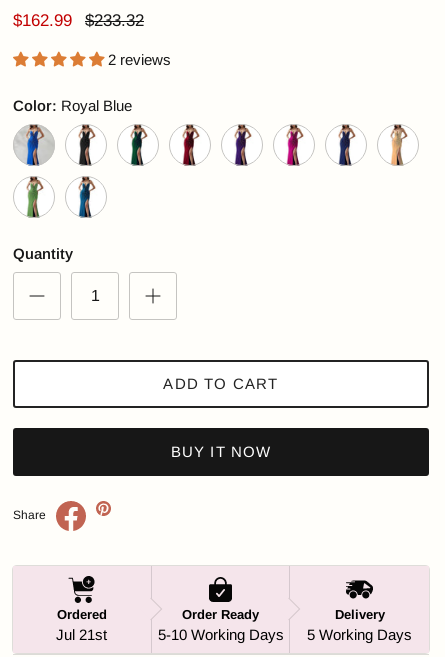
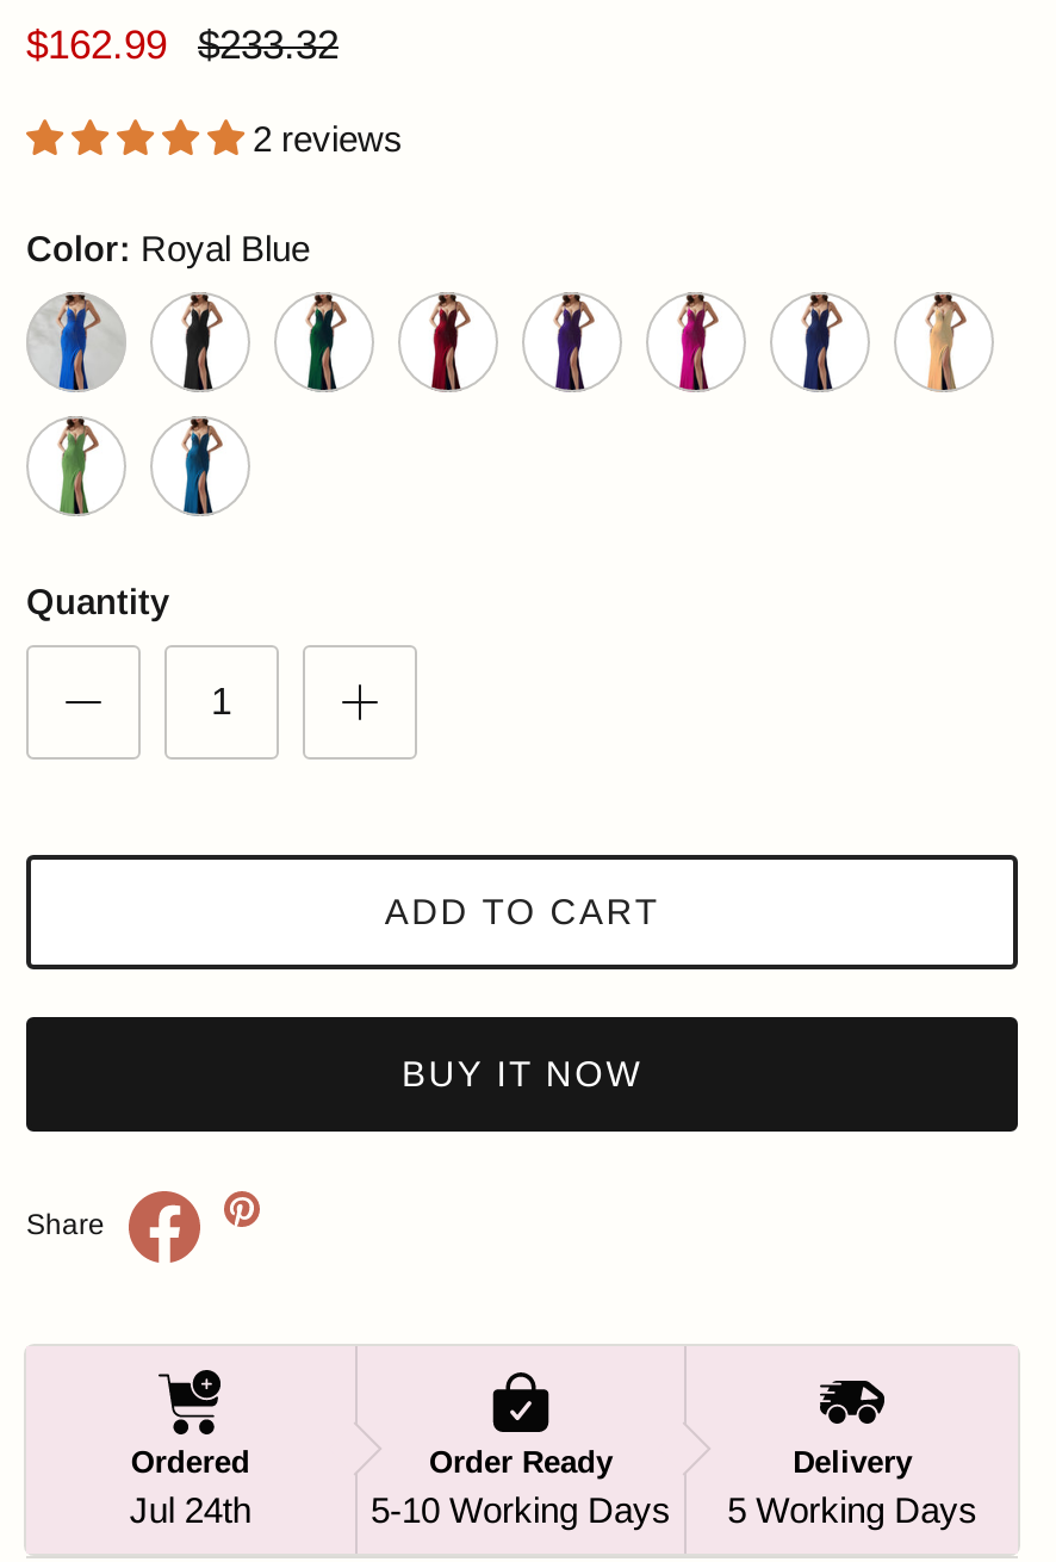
[56,626,107,643] Jul 21st -> [129,1488,251,1529] Jul 24th

